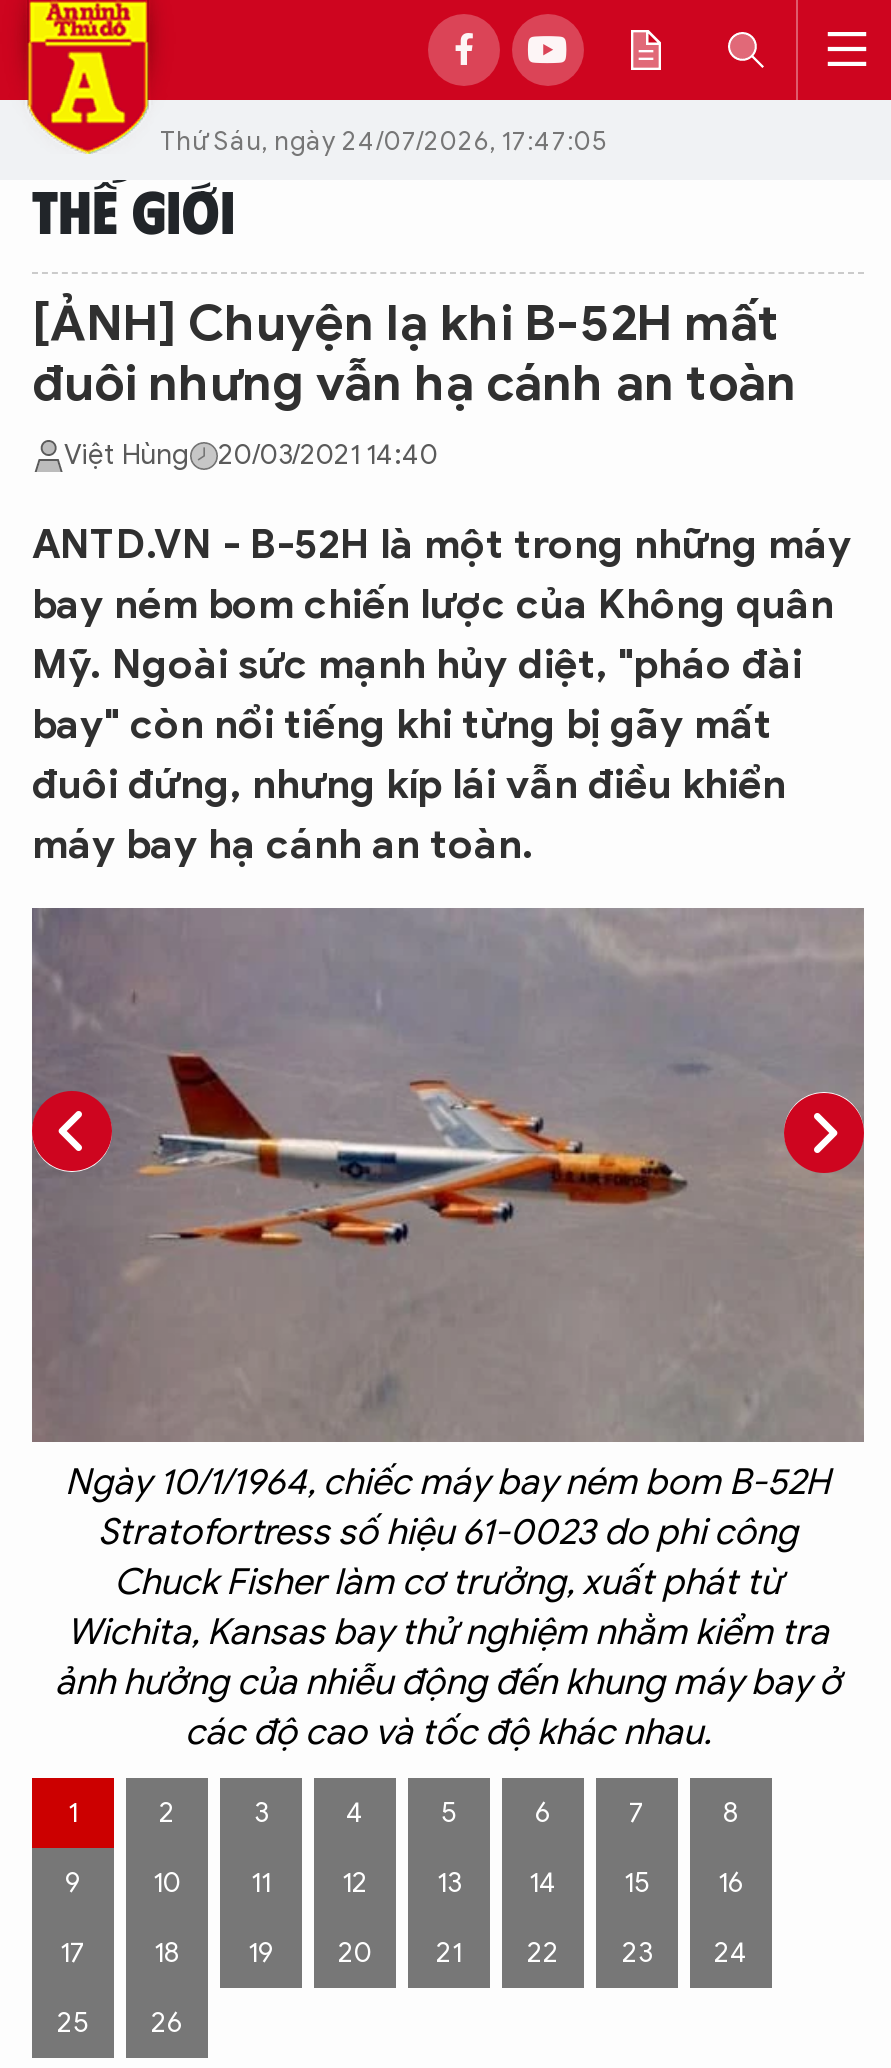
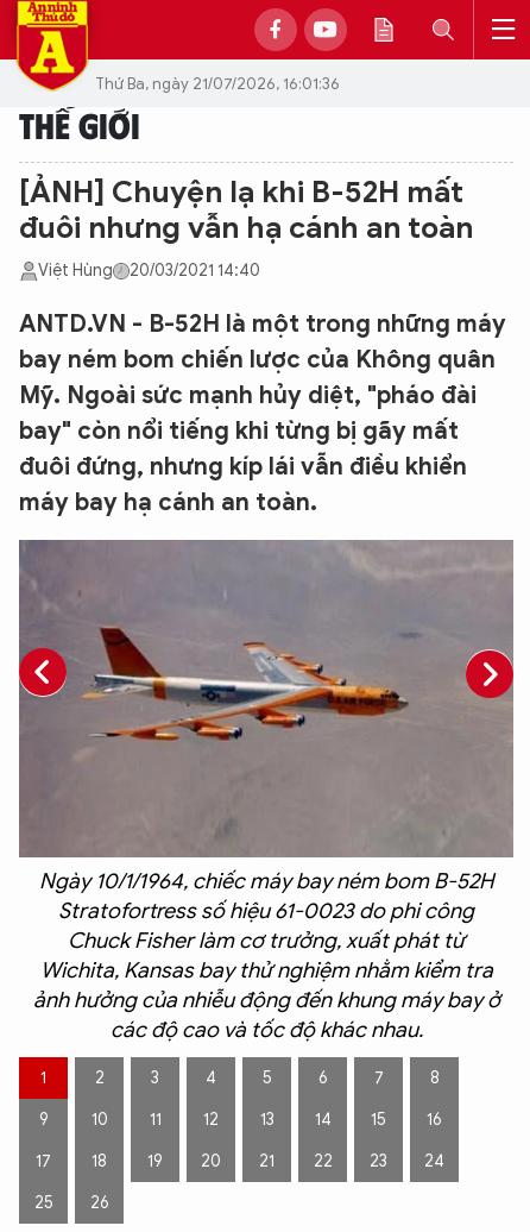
[160,123,608,157] Thứ Sáu, ngày 24/07/2026, 17:47:05 -> [95,73,340,93] Thứ Ba, ngày 21/07/2026, 16:01:36

